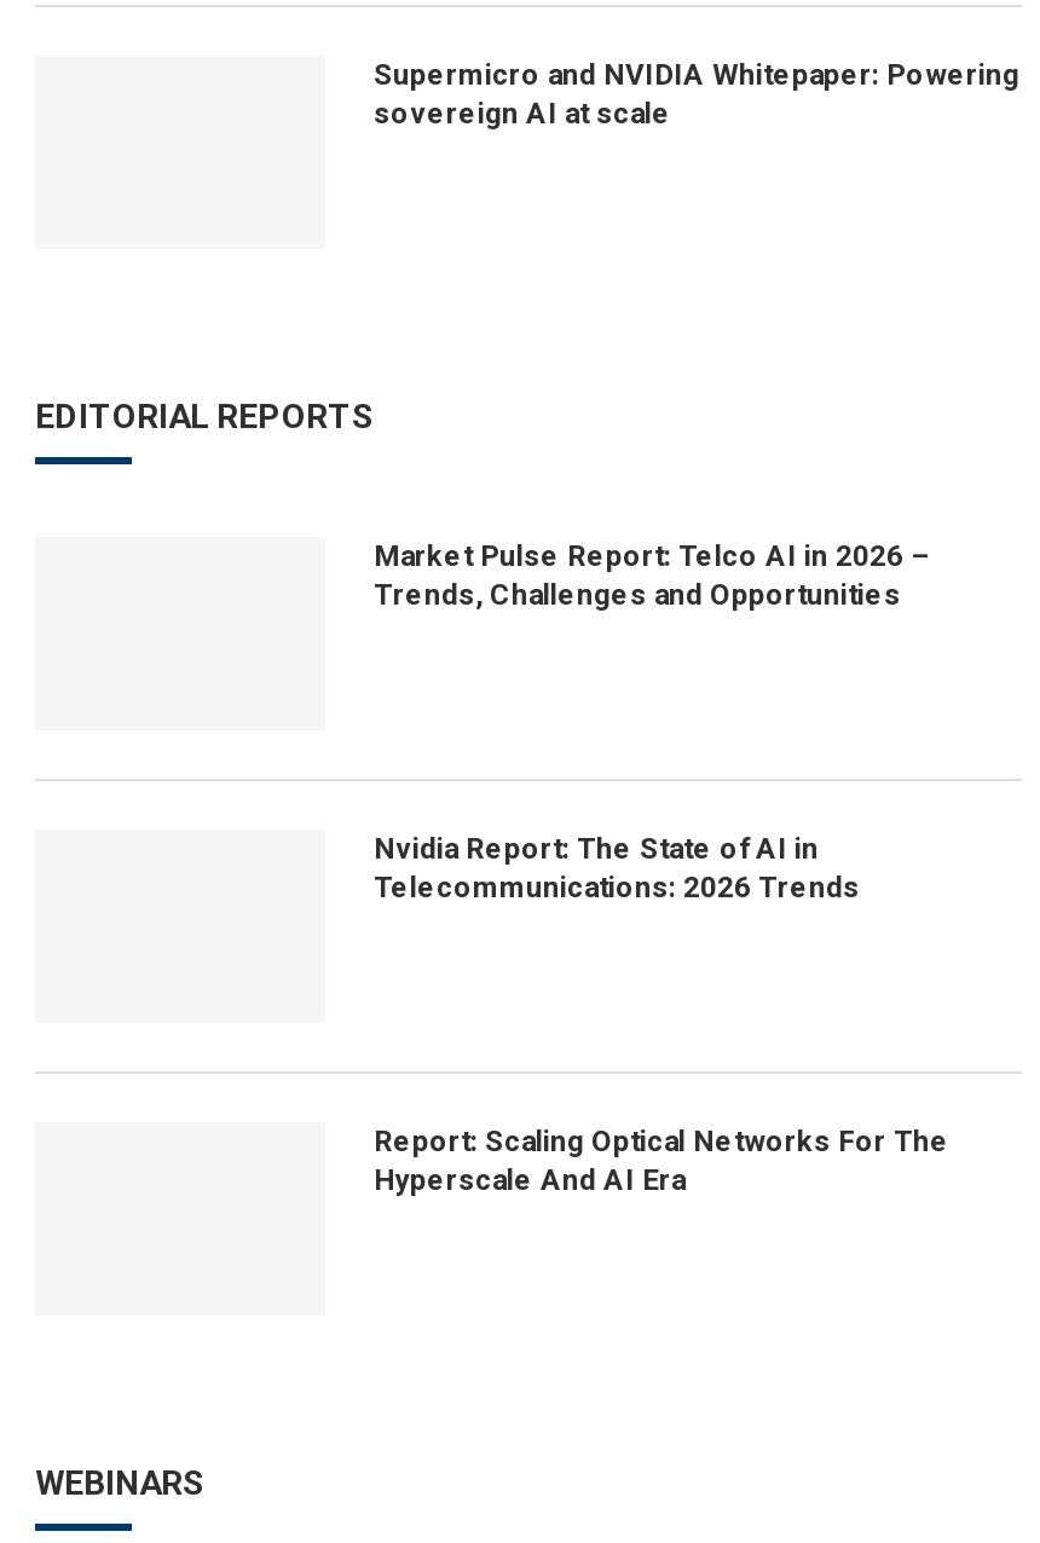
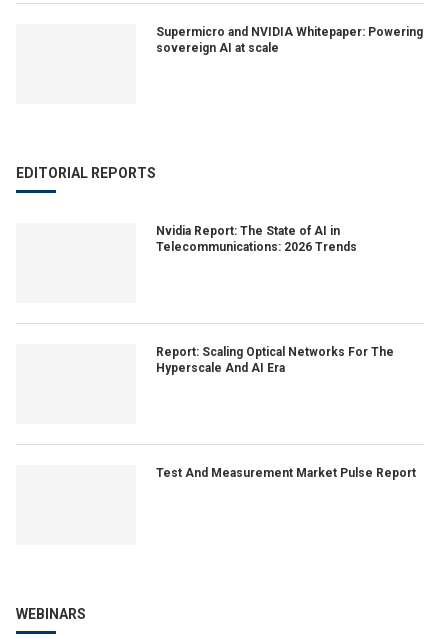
[374,539,930,612] Market Pulse Report: Telco AI in 2026 – | Trends, Challenges and Opportunities -> none
moved [374,832,949,1197] -> [156,224,394,375]: Nvidia Report: The State of AI in | Telecommunications: 2026 Trends | Report: Scaling Optical Networks For The | Hyperscale And AI Era
none -> [156,466,416,480] Test And Measurement Market Pulse Report

